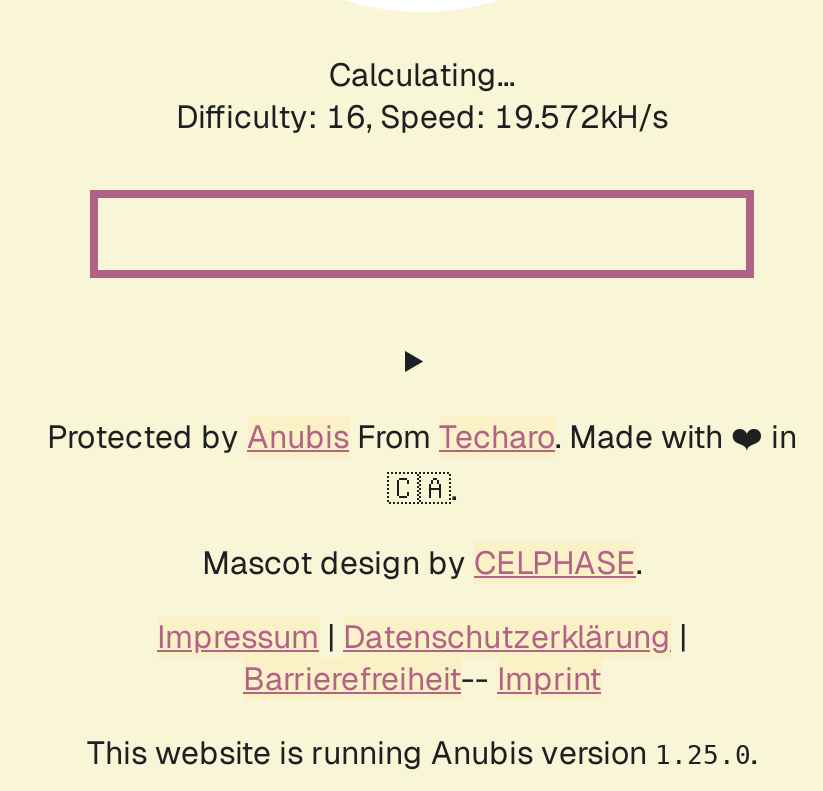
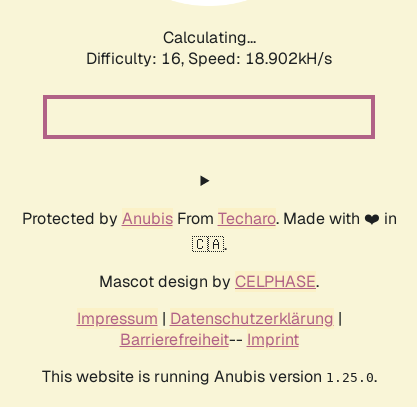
[176,96,668,138] Difficulty: 16, Speed: 19.572kH/s -> [86,48,332,69] Difficulty: 16, Speed: 18.902kH/s

